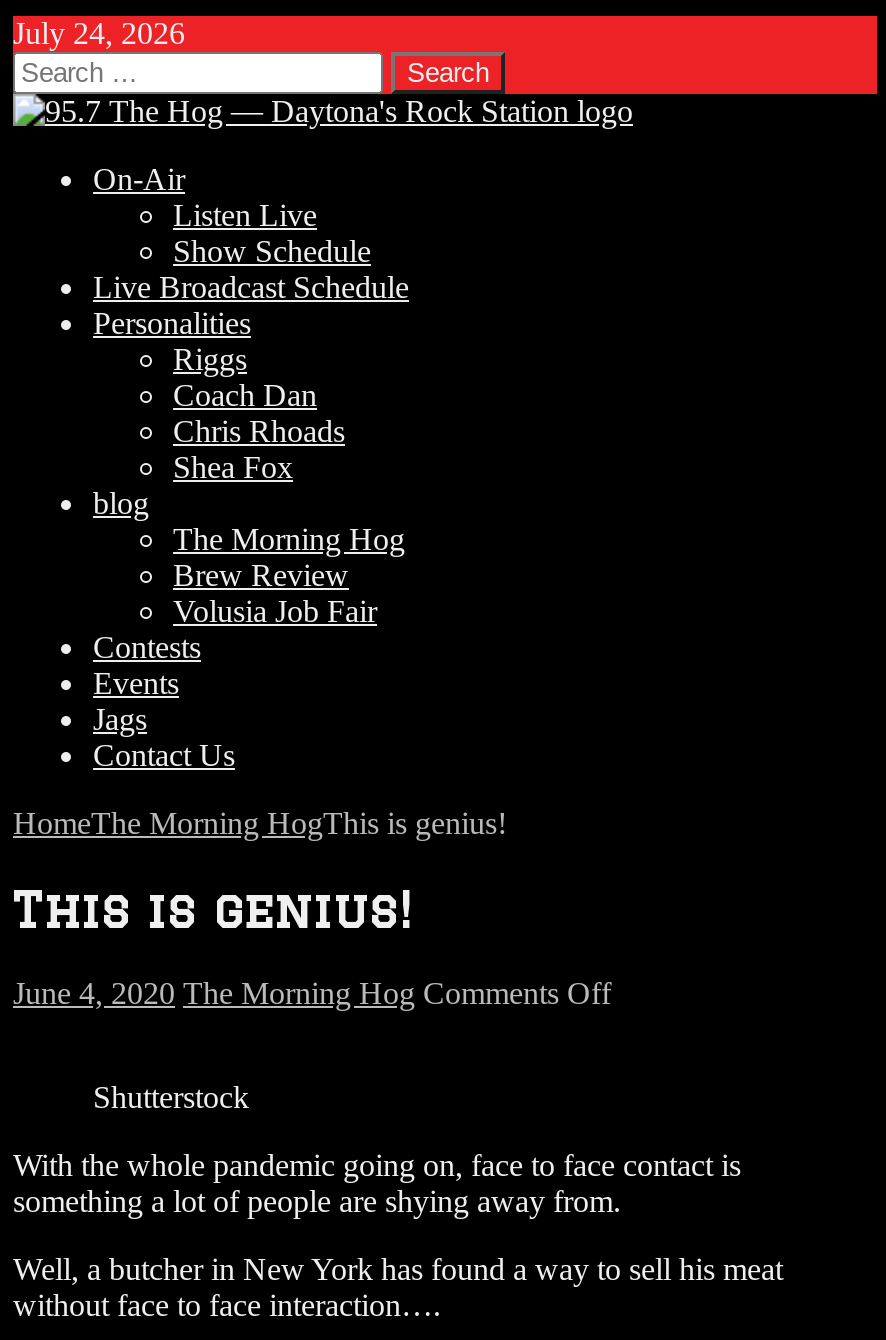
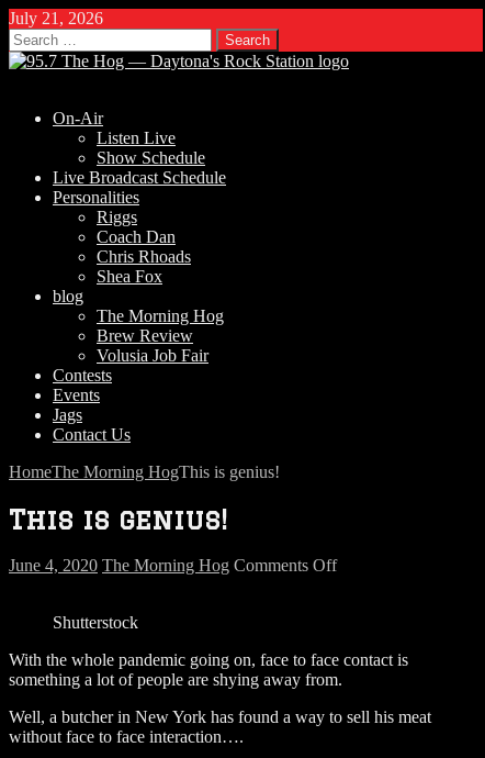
[13,16,185,50] July 24, 2026 -> [9,9,103,27] July 21, 2026

